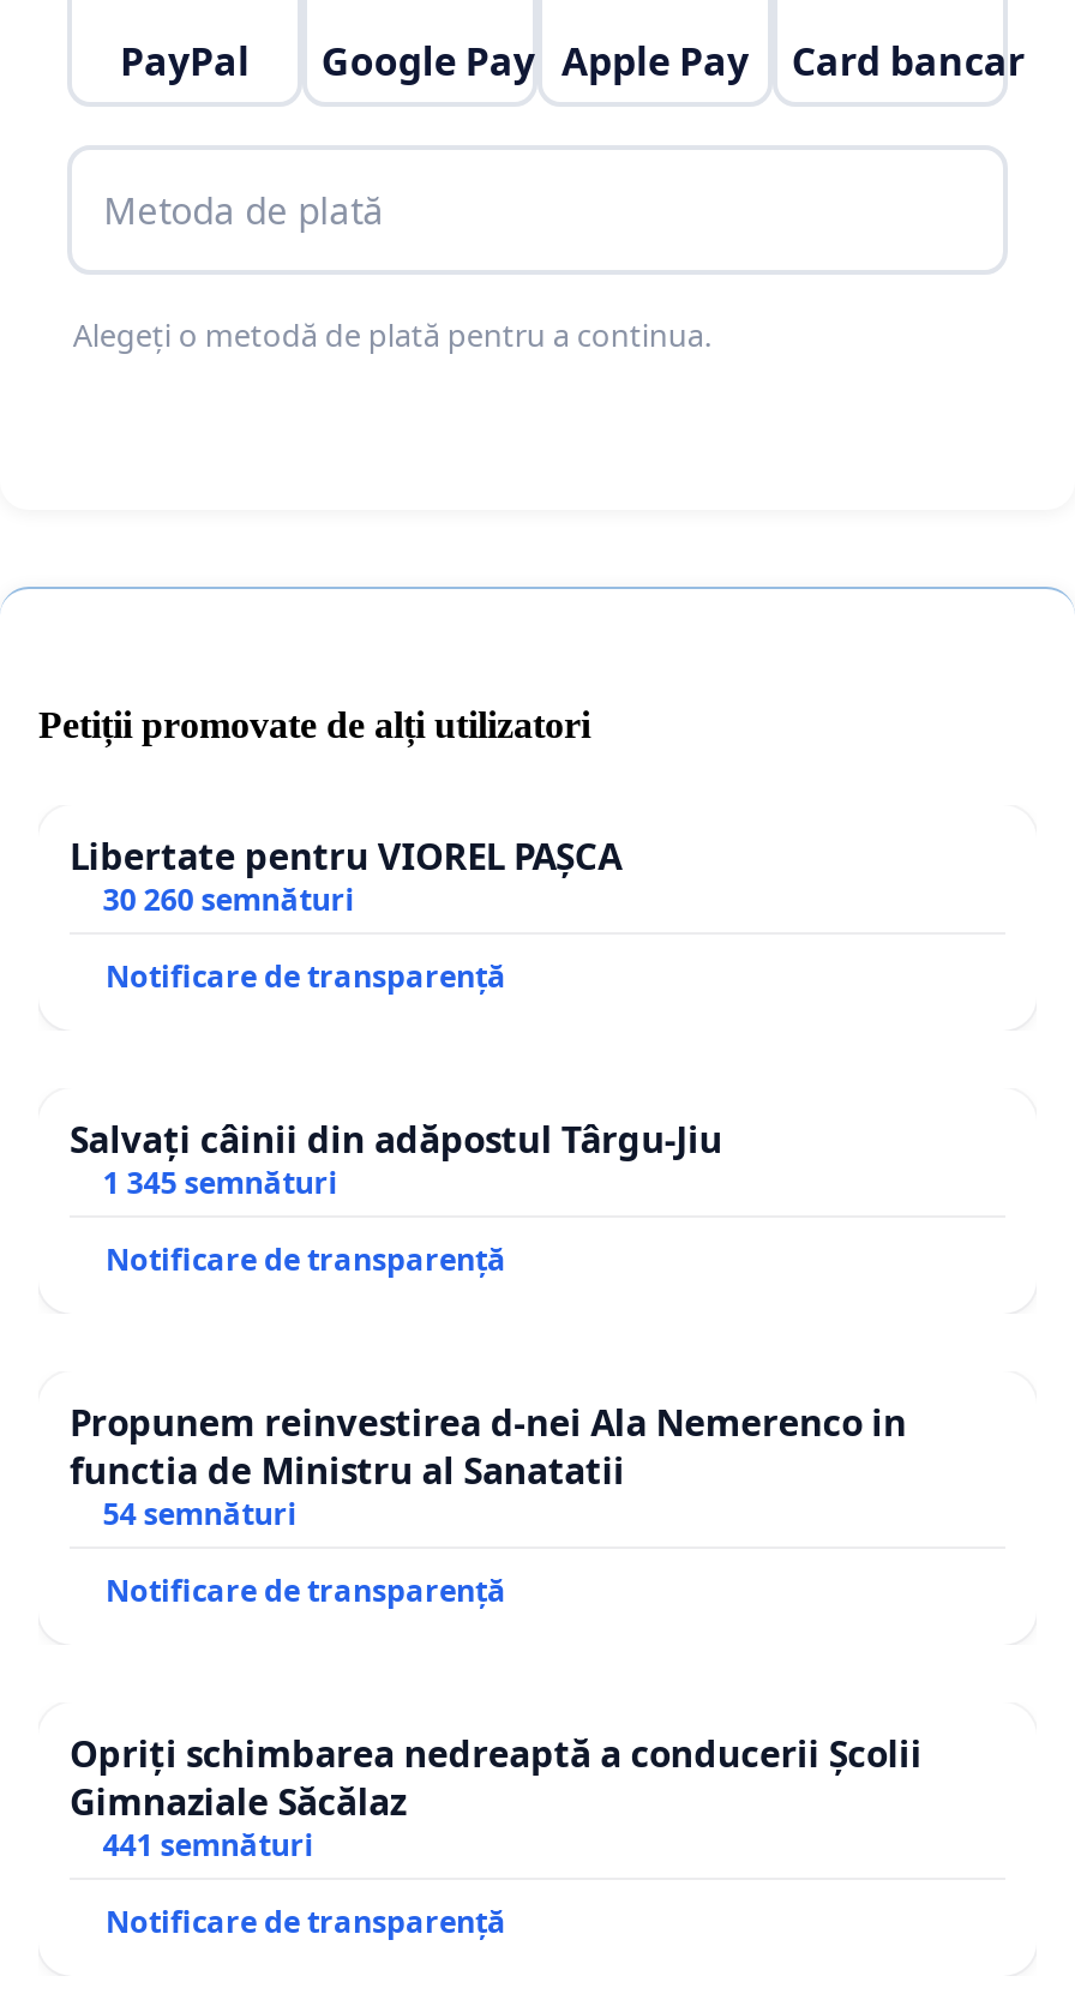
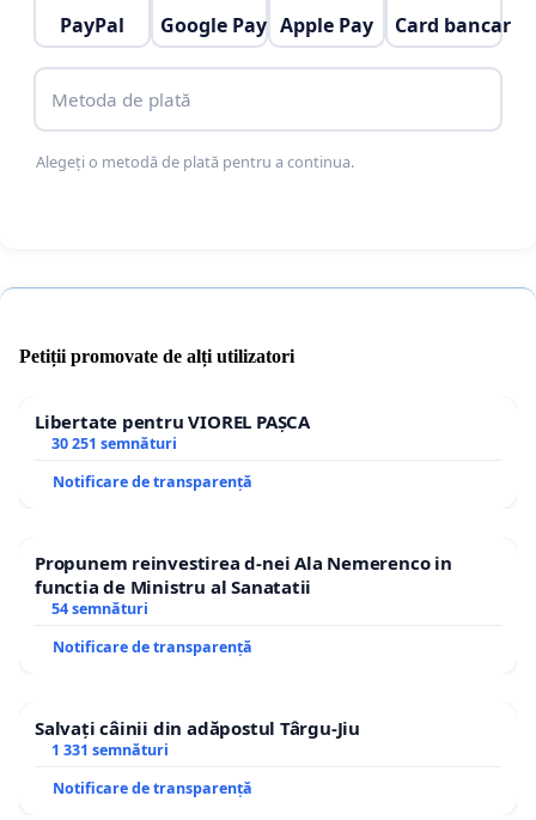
[103,880,506,1204] 30 260 semnături | Notificare de transparență | 1 345 semnături -> [51,434,177,454] 30 251 semnături
moved [70,1116,722,1164] -> [35,716,360,740]: Salvați câinii din adăpostul Târgu-Jiu
[70,1730,922,1867] Opriți schimbarea nedreaptă a conducerii Școlii | Gimnaziale Săcălaz | 441 semnături -> [51,740,168,761] 1 331 semnături

